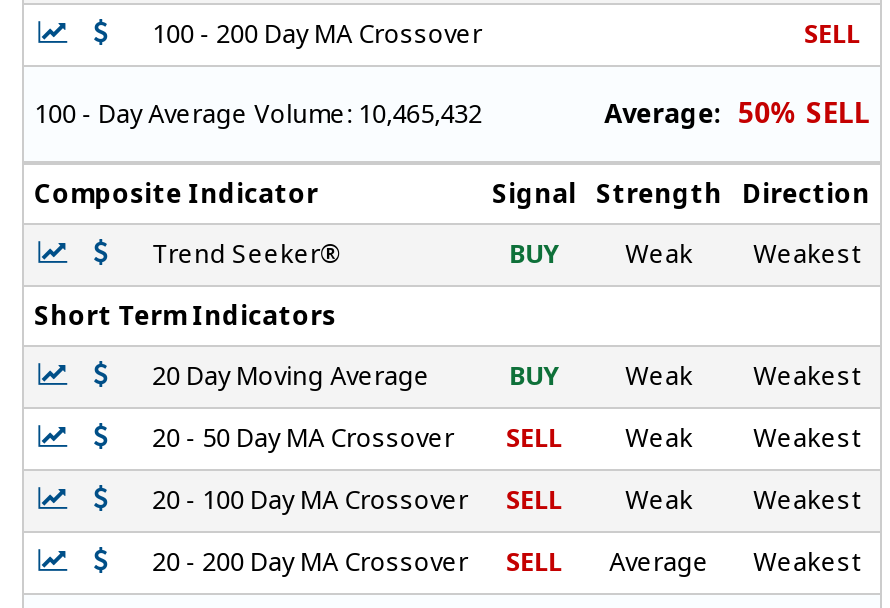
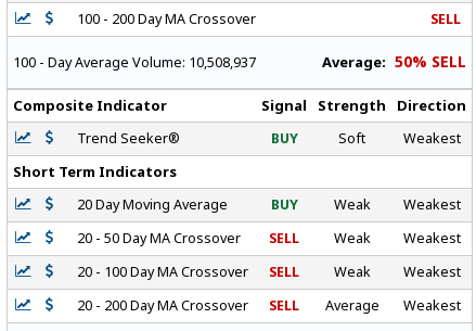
[34,98,482,132] 100 - Day Average Volume: 10,465,432 -> [13,54,256,72] 100 - Day Average Volume: 10,508,937
[625,238,693,272] Weak -> [338,129,366,148] Soft

